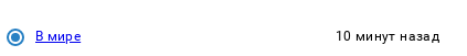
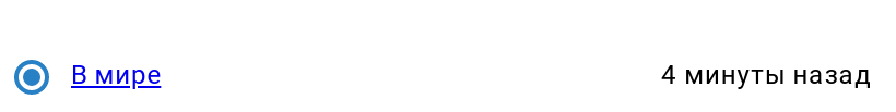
[336,29,439,44] 10 минут назад -> [661,60,871,90] 4 минуты назад

